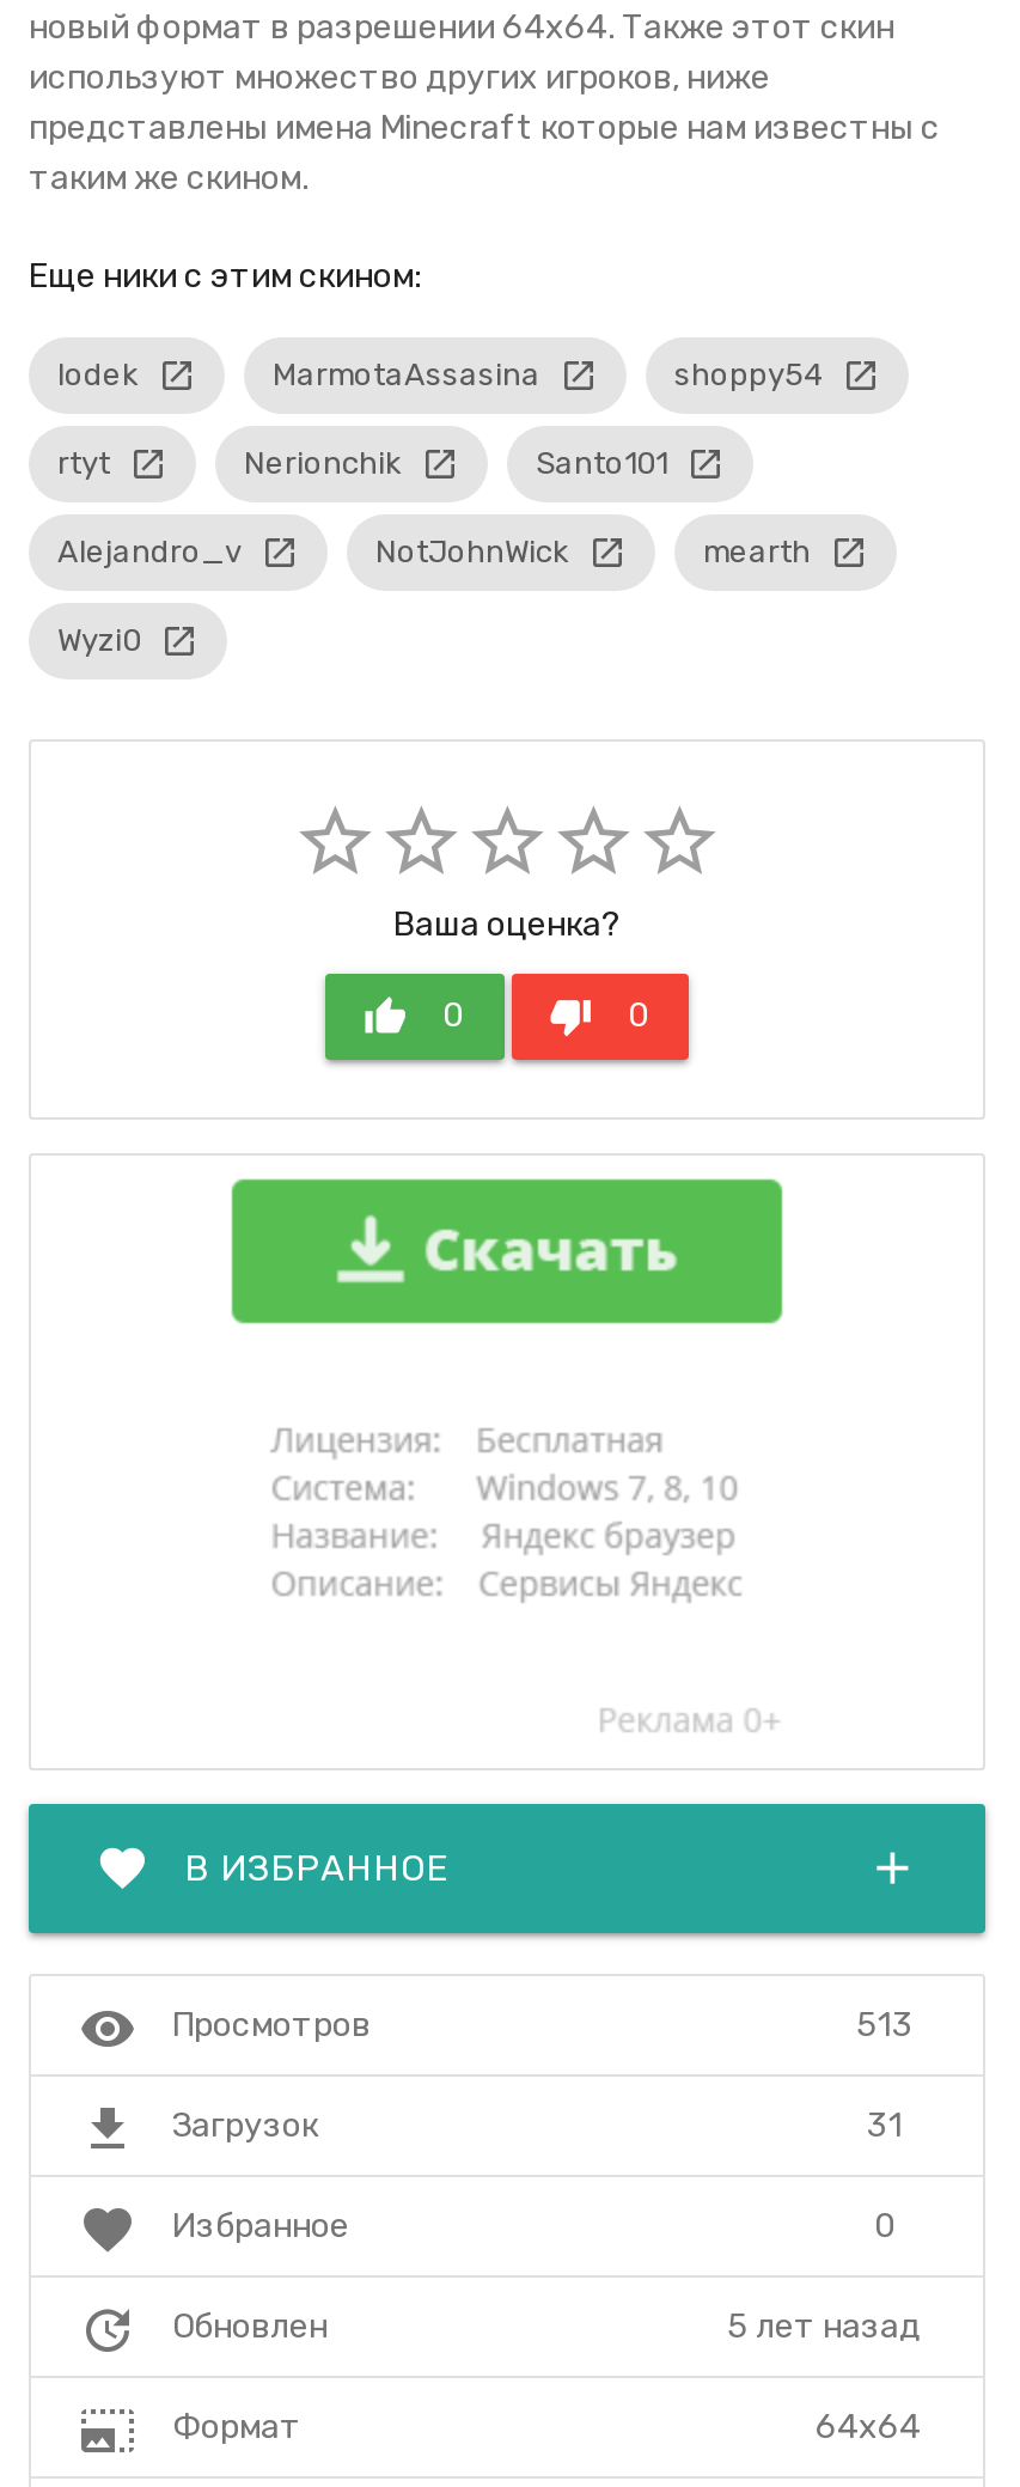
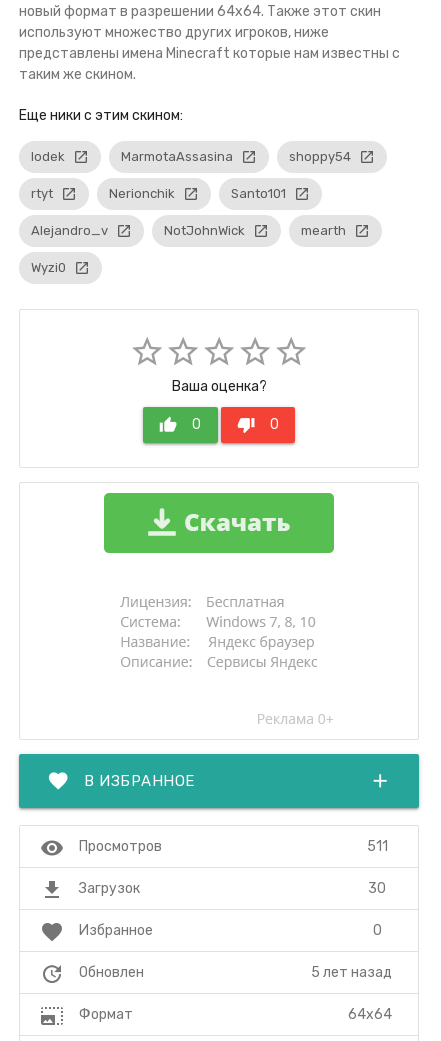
[856,2004,914,2044] 513 -> [366,837,387,854] 511
[867,2104,903,2145] 31 -> [368,879,386,896] 30

